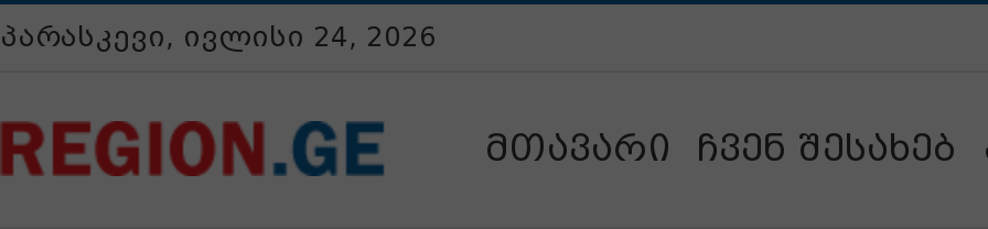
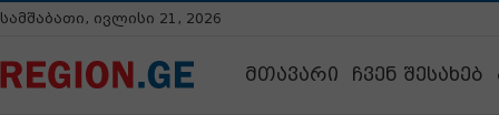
[0,22,437,53] პარასკევი, ივლისი 24, 2026 -> [0,11,222,27] სამშაბათი, ივლისი 21, 2026

